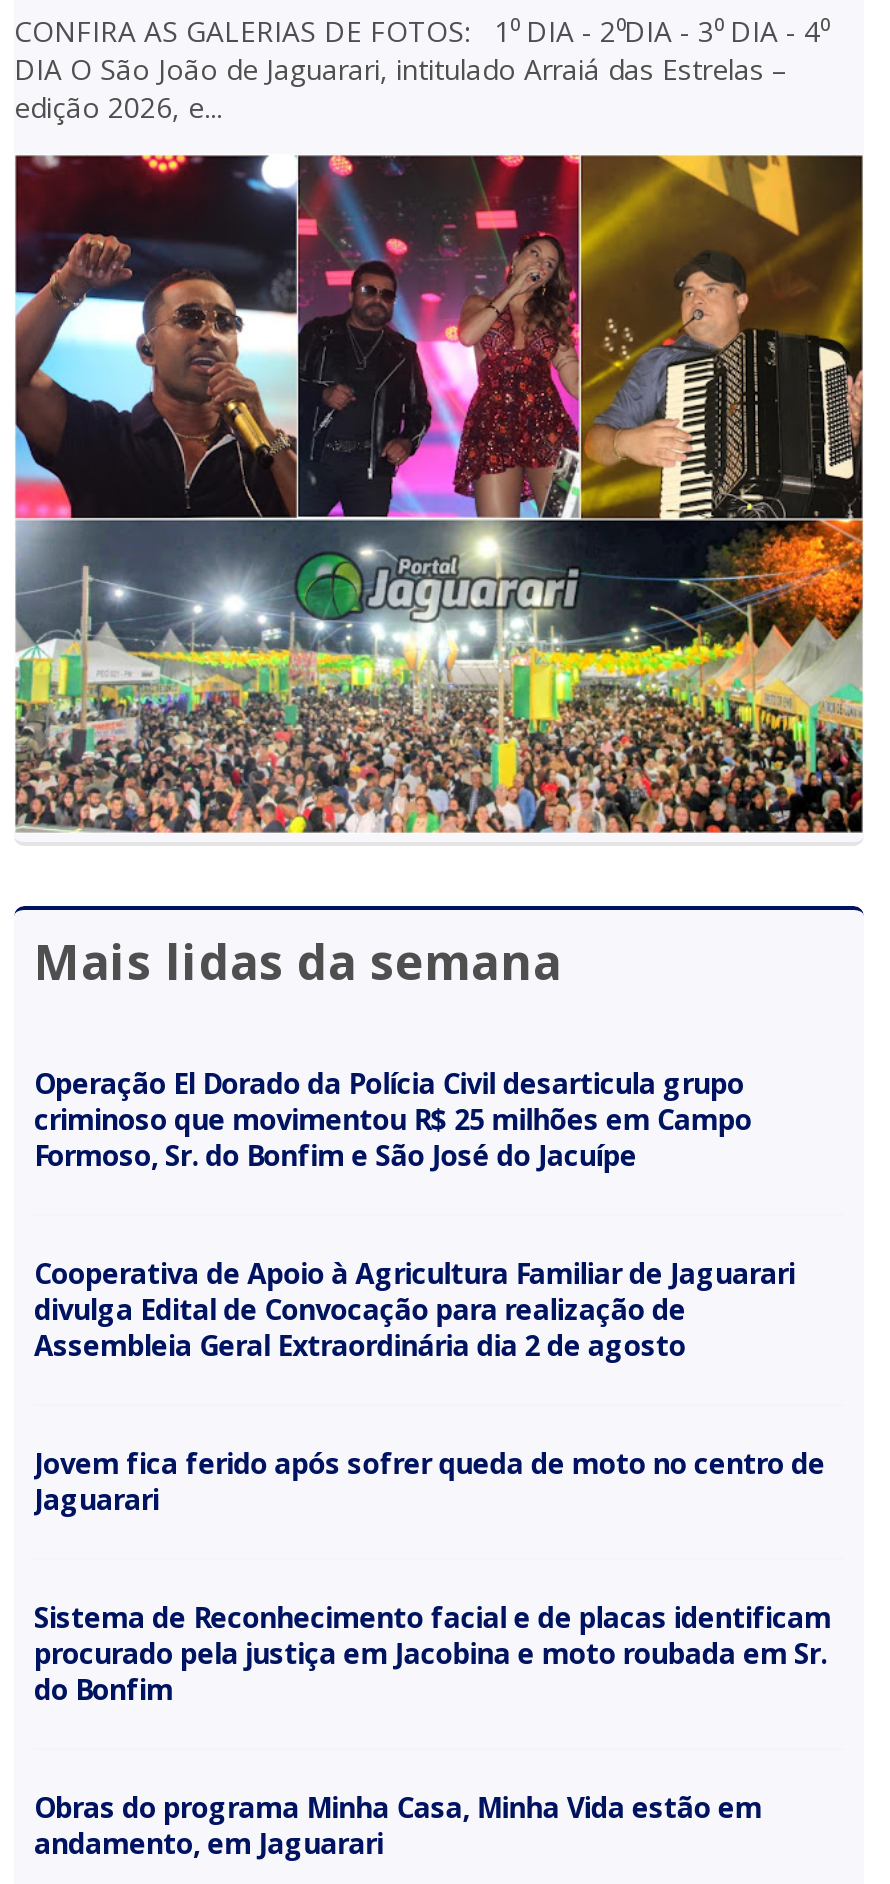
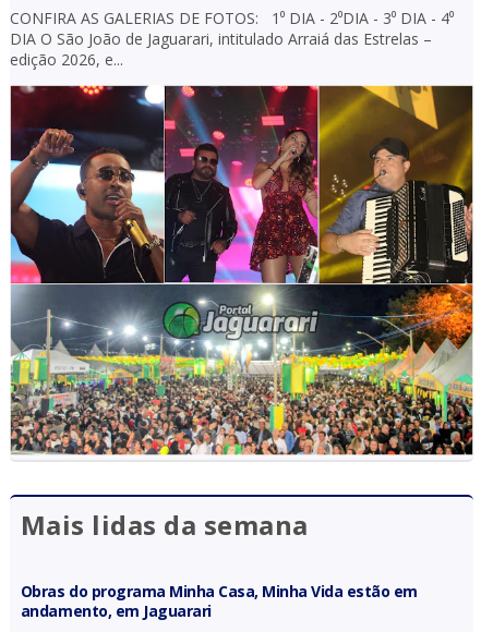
[34,1064,831,1708] Operação El Dorado da Polícia Civil desarticula grupo | criminoso que movimentou R$ 25 milhões em Campo | Formoso, Sr. do Bonfim e São José do Jacuípe | Cooperativa de Apoio à Agricultura Familiar de Jaguarari | divulga Edital de Convocação para realização de | Assembleia Geral Extraordinária dia 2 de agosto | Jovem fica ferido após sofrer queda de moto no centro de | Jaguarari | Sistema de Reconhecimento facial e de placas identificam | procurado pela justiça em Jacobina e moto roubada em Sr. | do Bonfim -> none

